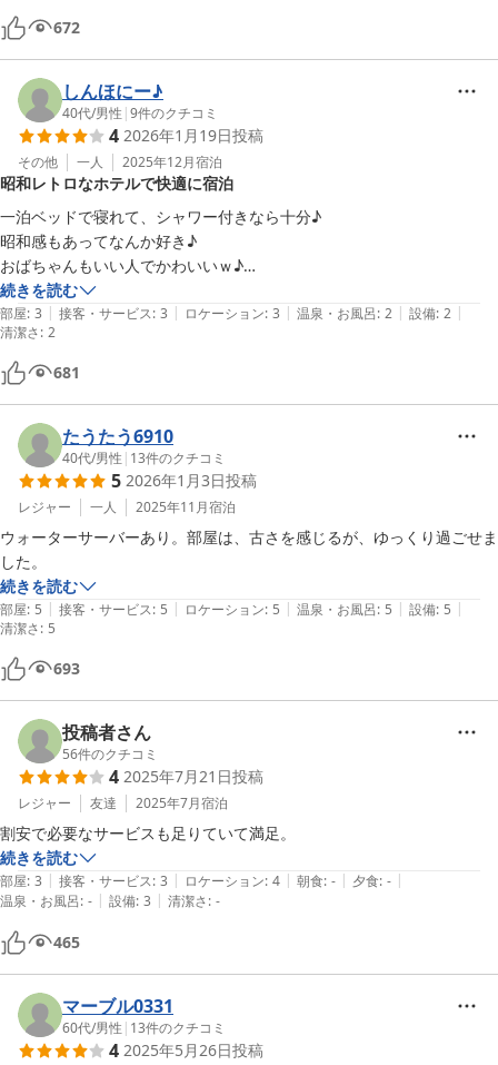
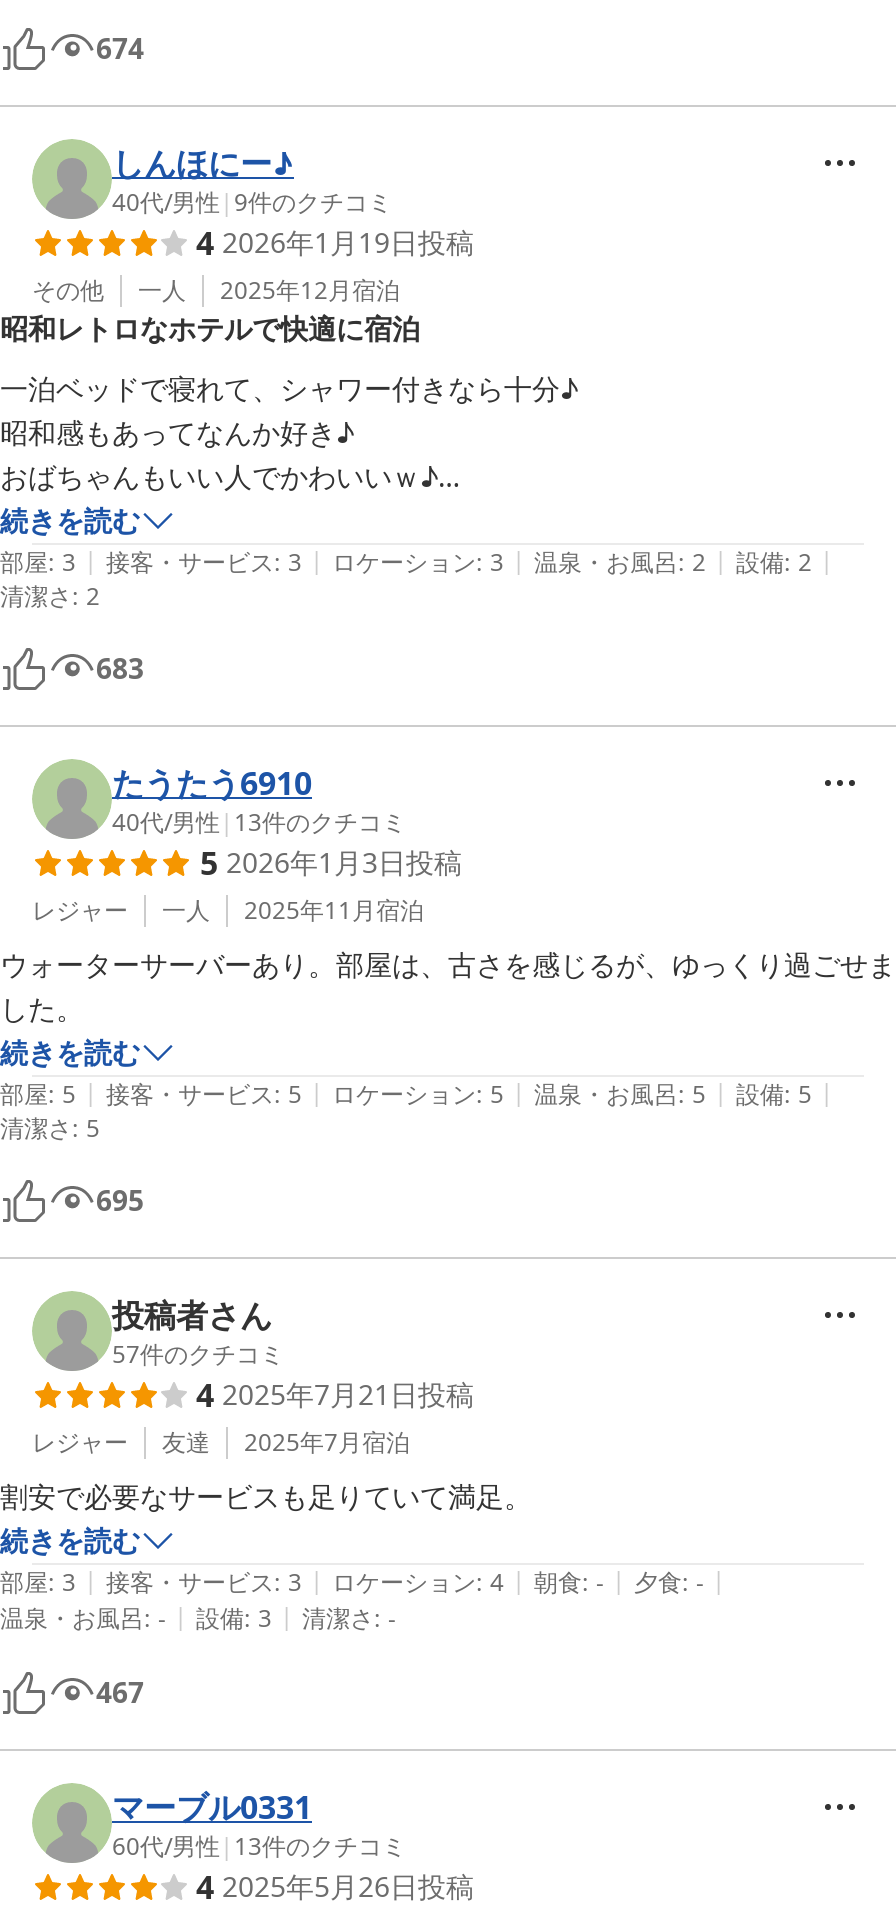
[53,17,80,38] 672 -> [96,29,144,67] 674
[53,362,80,383] 681 -> [96,649,144,687] 683
[53,658,80,679] 693 -> [96,1181,144,1219] 695
[62,744,158,763] 56件のクチコミ -> [112,1337,284,1371] 57件のクチコミ
[53,931,80,953] 465 -> [96,1673,144,1711] 467

